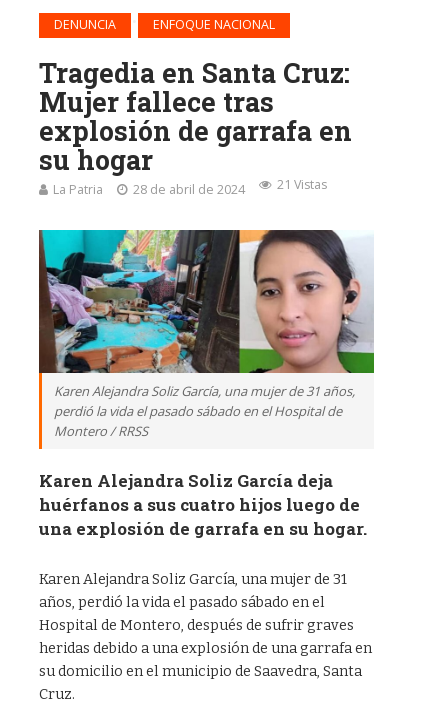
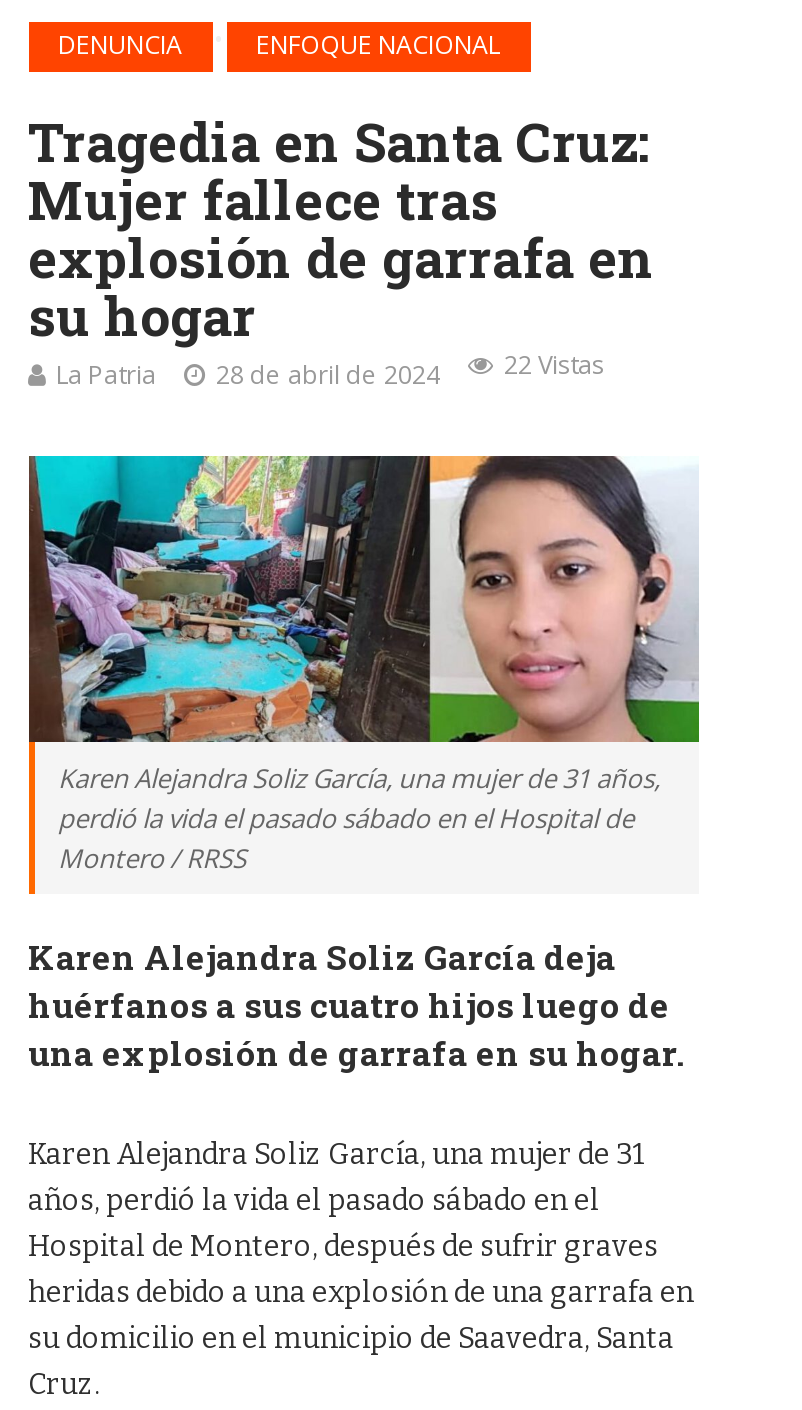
[52,176,326,198] La Patria 28 de abril de 2024 21 Vistas -> [56,348,604,392] La Patria 28 de abril de 2024 22 Vistas

